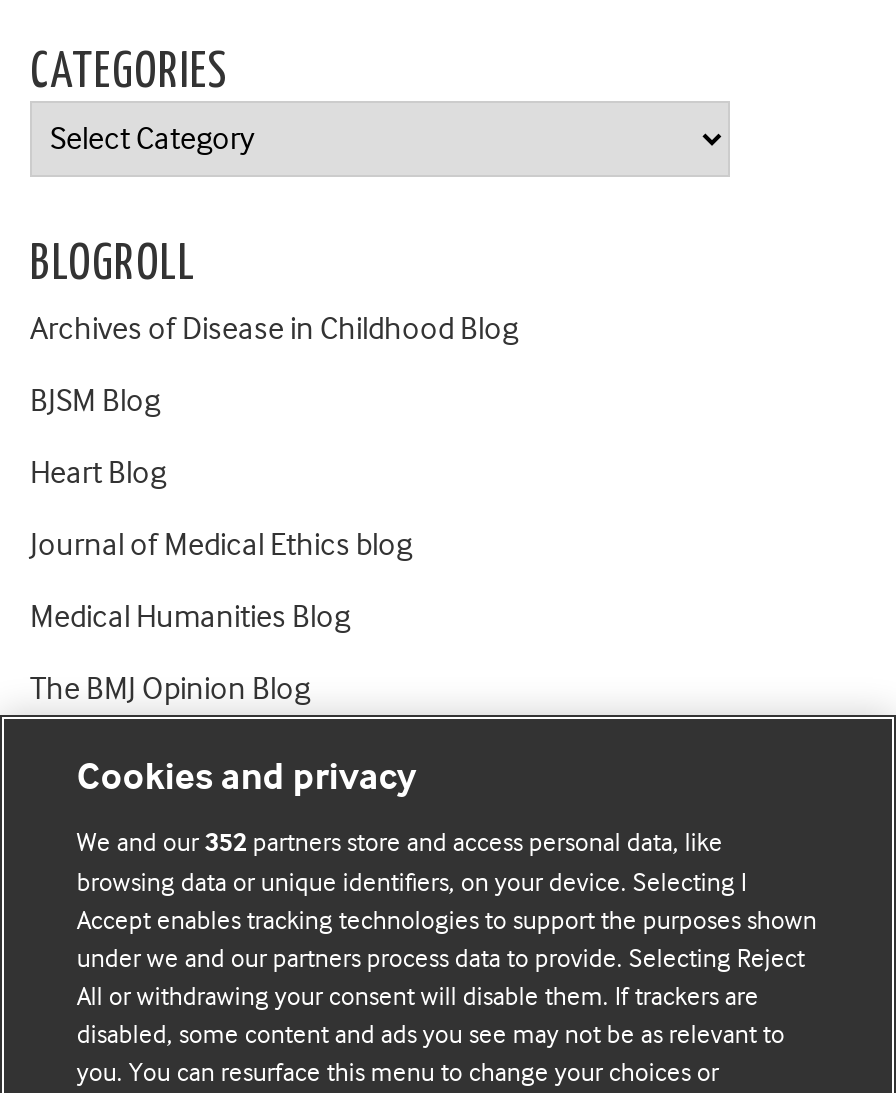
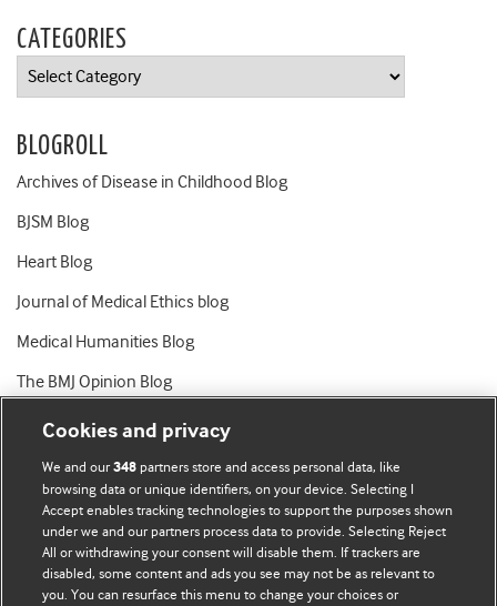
[77,827,723,859] We and our 352 partners store and access personal data, like -> [43,458,401,476] We and our 348 partners store and access personal data, like

